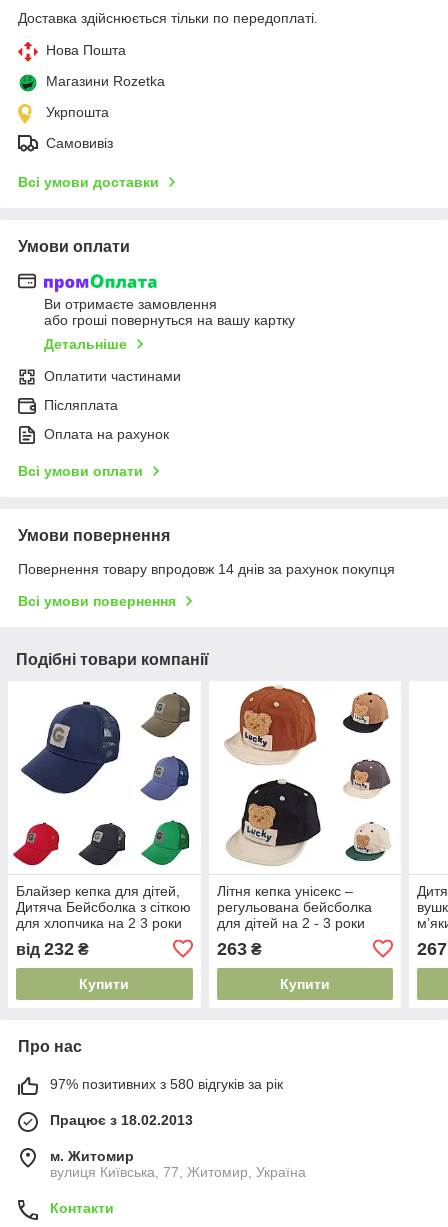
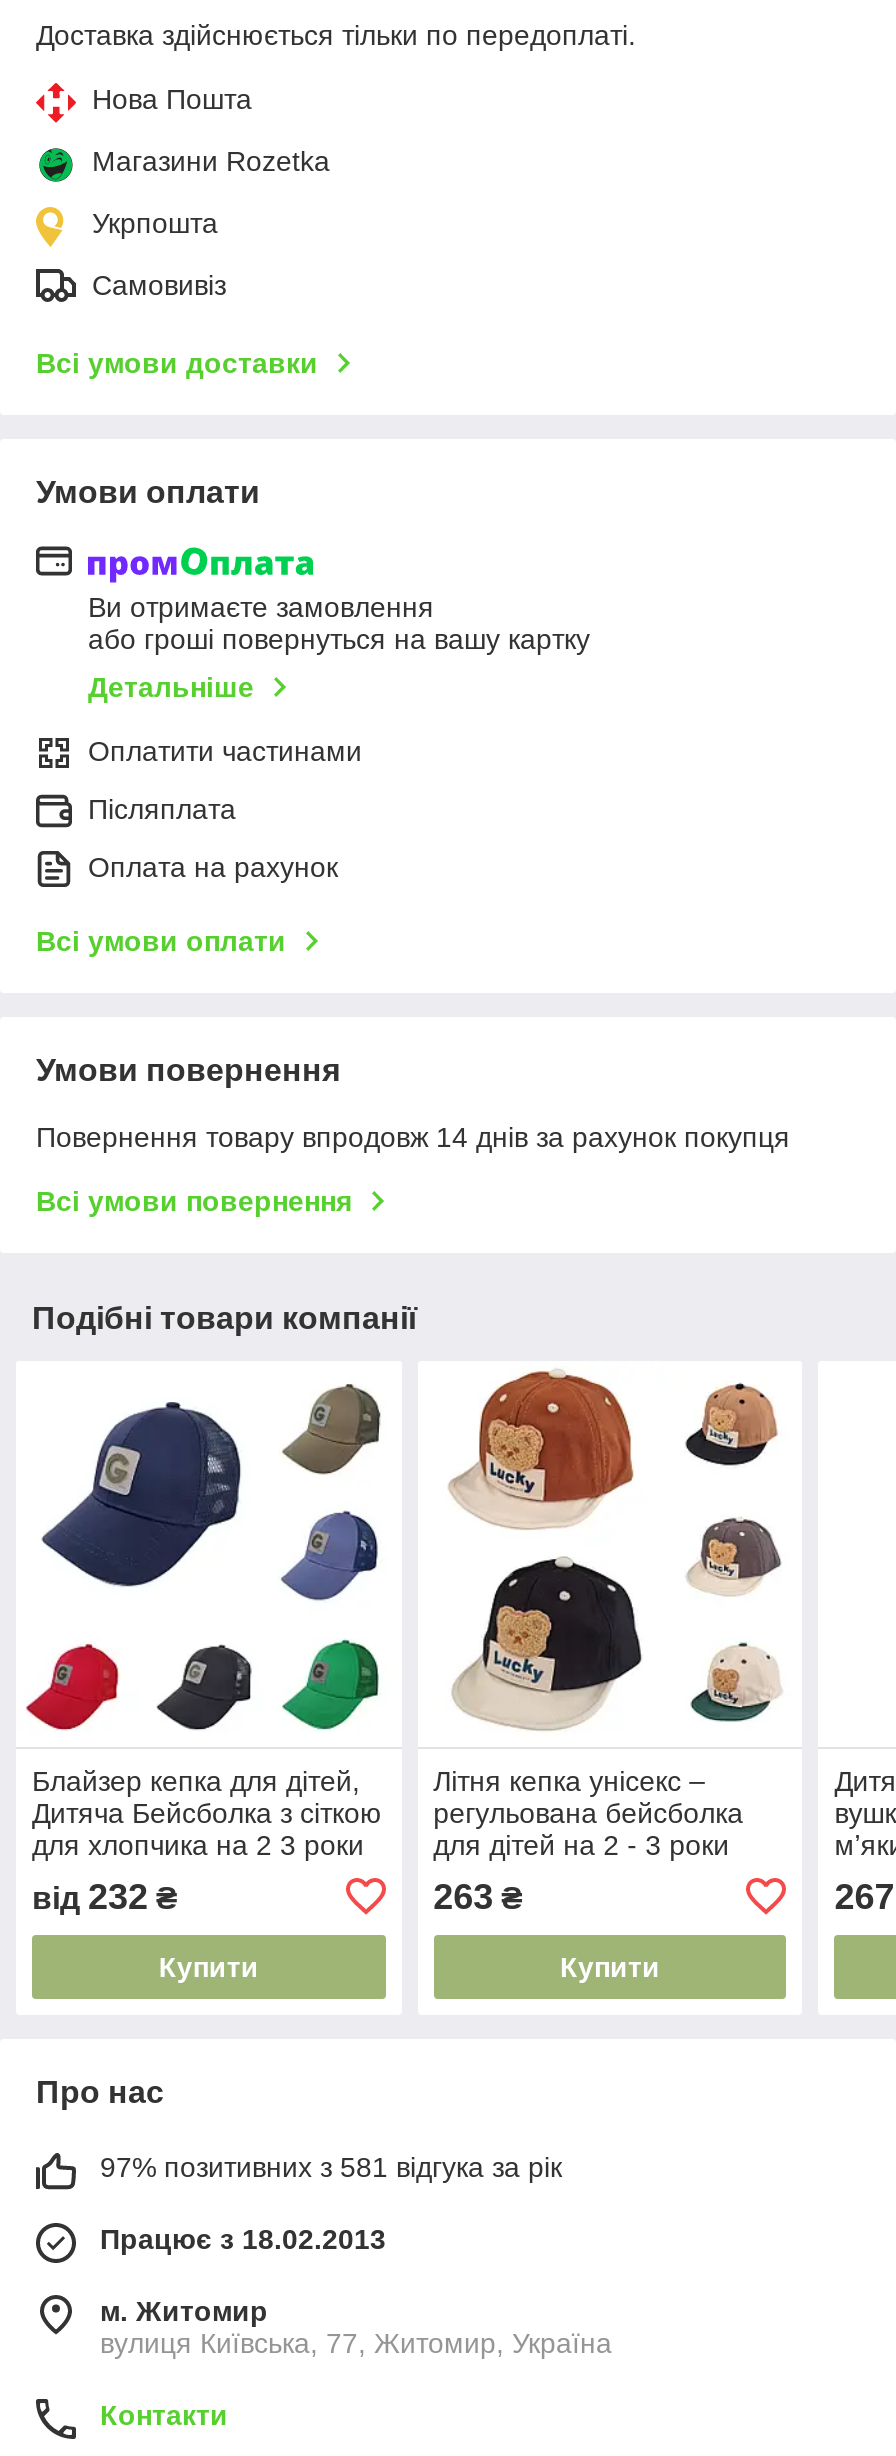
[50,1076,283,1092] 97% позитивних з 580 відгуків за рік -> [100,2151,562,2183] 97% позитивних з 581 відгука за рік

